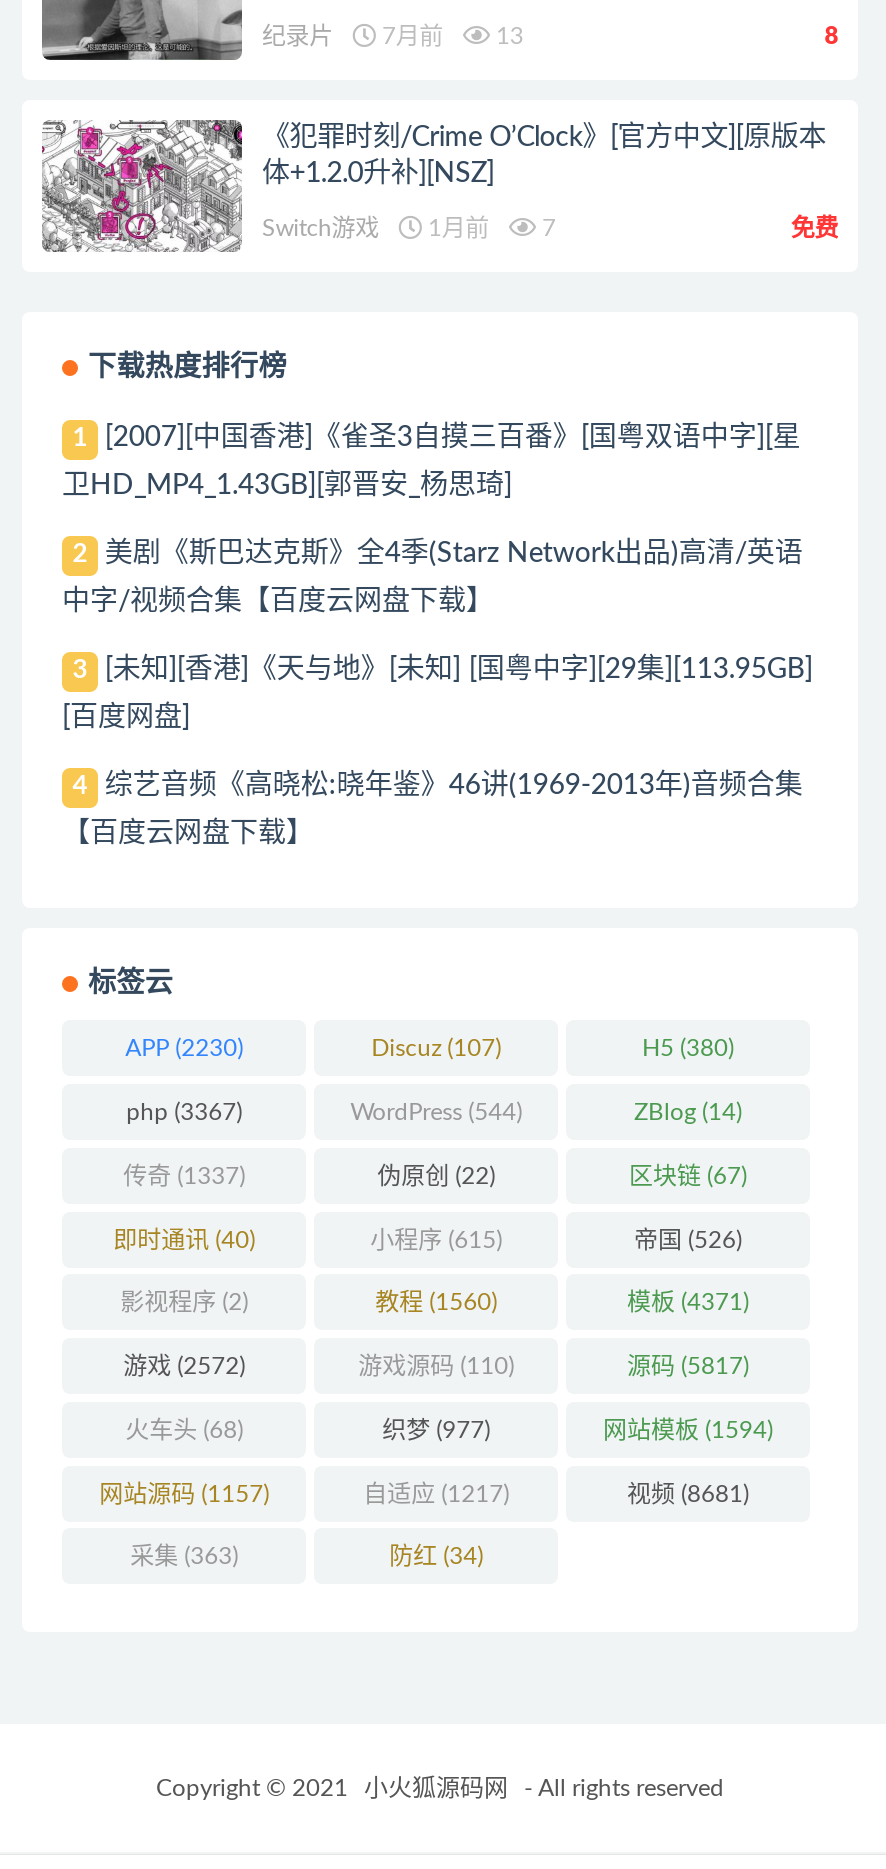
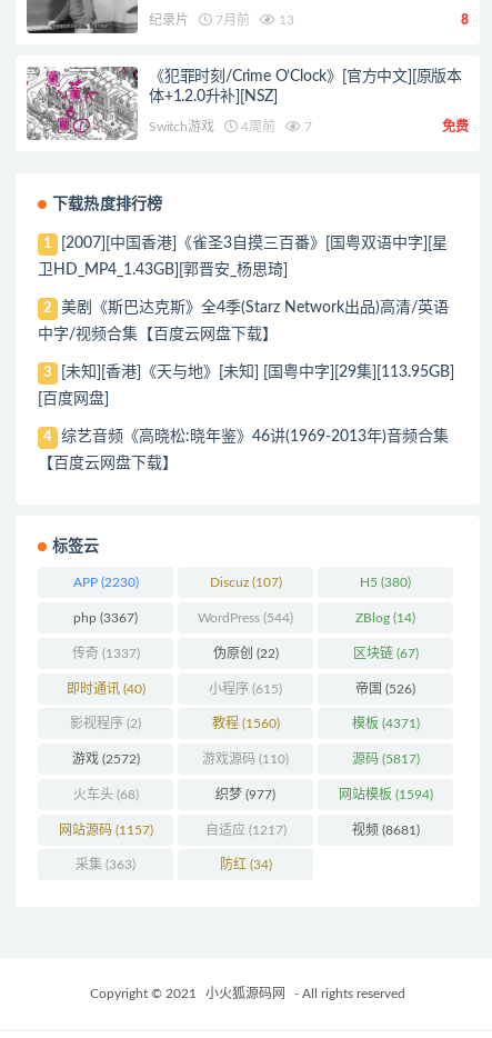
[262,217,556,241] Switch游戏 1月前 7 -> [149,120,312,134] Switch游戏 4周前 7

